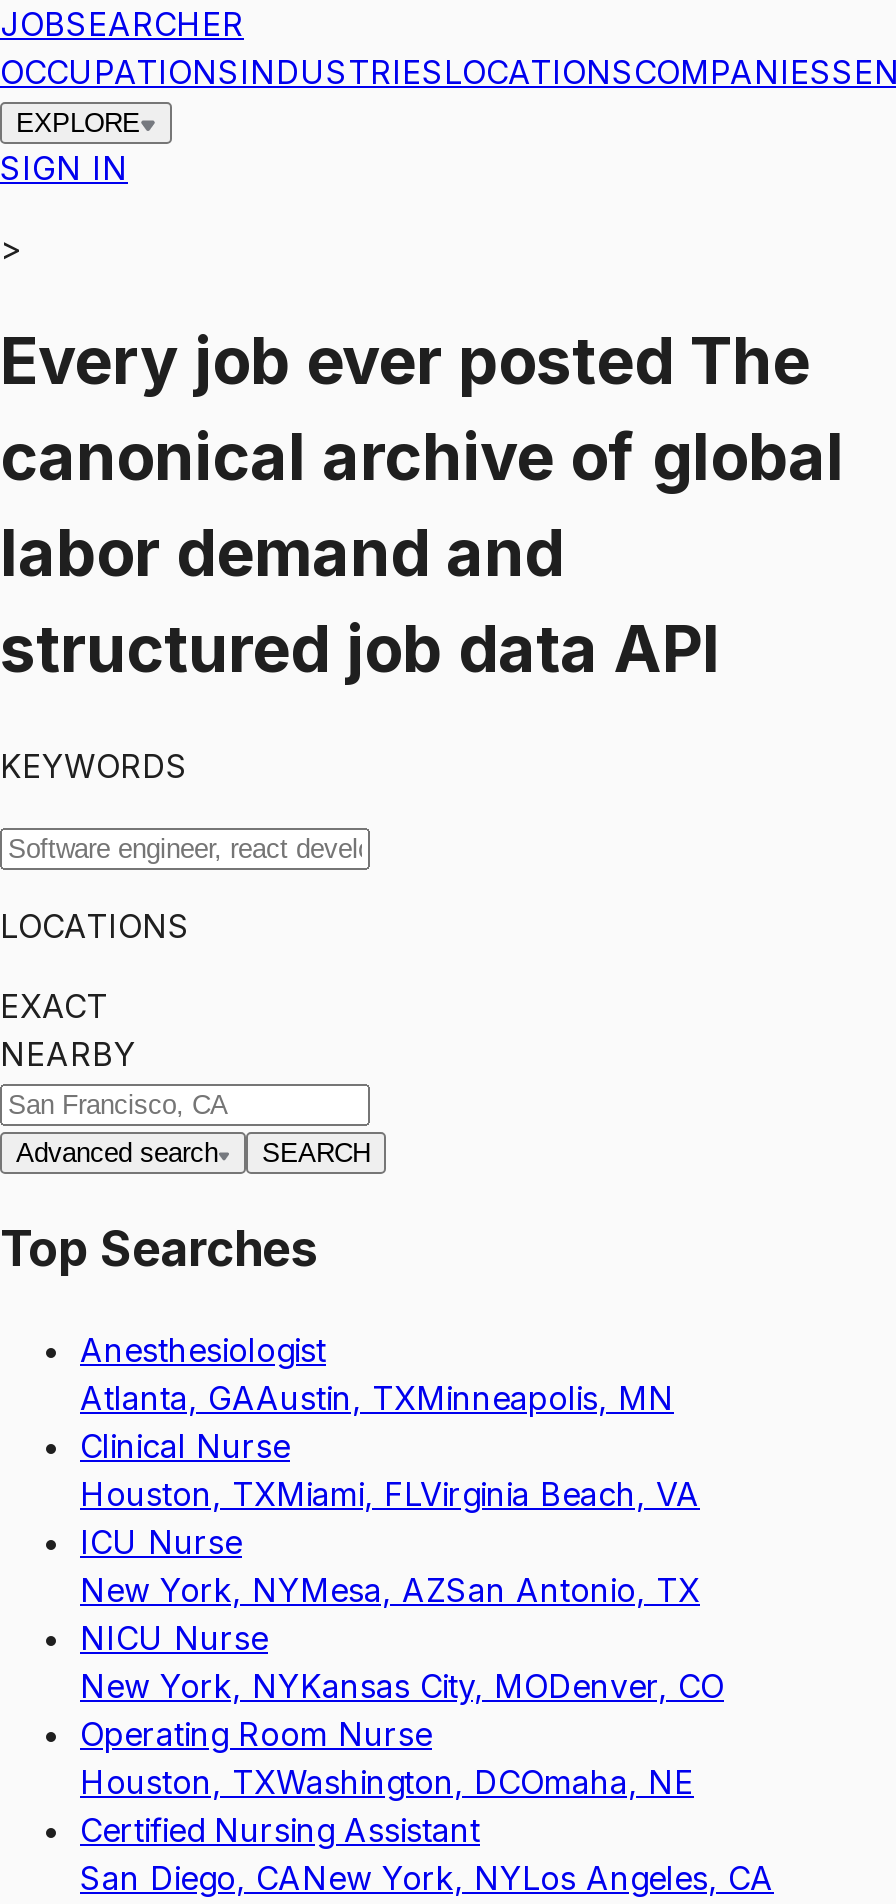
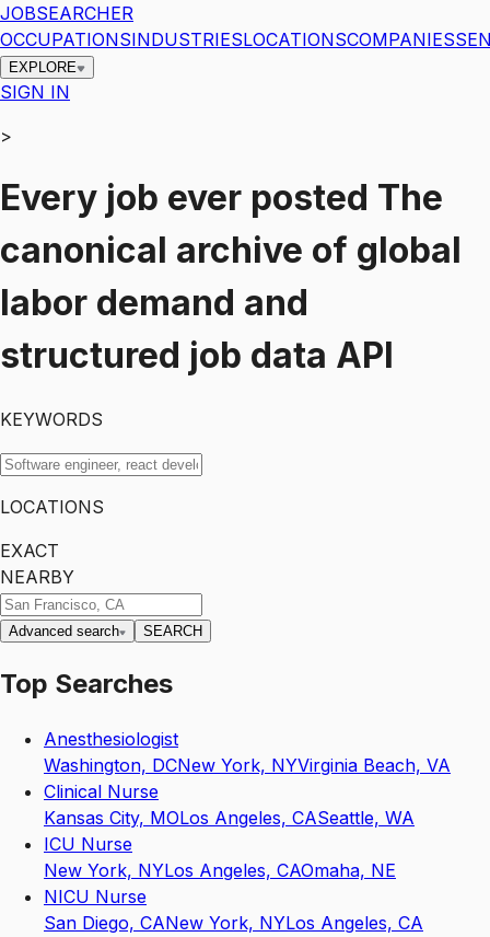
[80,1377,674,1417] Atlanta, GAAustin, TXMinneapolis, MN -> [44,754,451,776] Washington, DCNew York, NYVirginia Beach, VA
[80,1473,700,1513] Houston, TXMiami, FLVirginia Beach, VA -> [44,806,415,828] Kansas City, MOLos Angeles, CASeattle, WA
[80,1569,700,1609] New York, NYMesa, AZSan Antonio, TX -> [44,859,396,881] New York, NYLos Angeles, CAOmaha, NE
[80,1665,724,1849] New York, NYKansas City, MODenver, CO | Operating Room Nurse | Houston, TXWashington, DCOmaha, NE | Certified Nursing Assistant -> none

